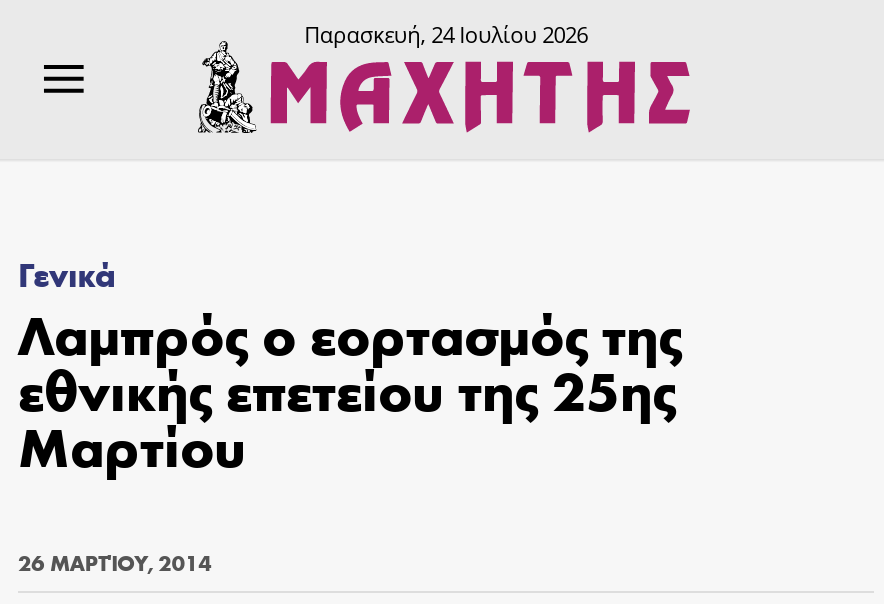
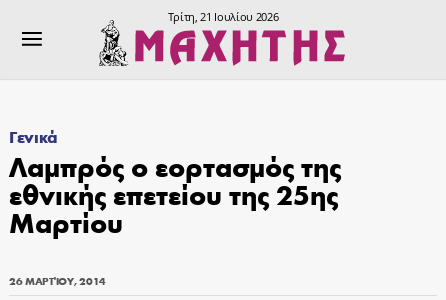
[304,19,588,49] Παρασκευή, 24 Ιουλίου 2026 -> [167,9,278,24] Τρίτη, 21 Ιουλίου 2026

